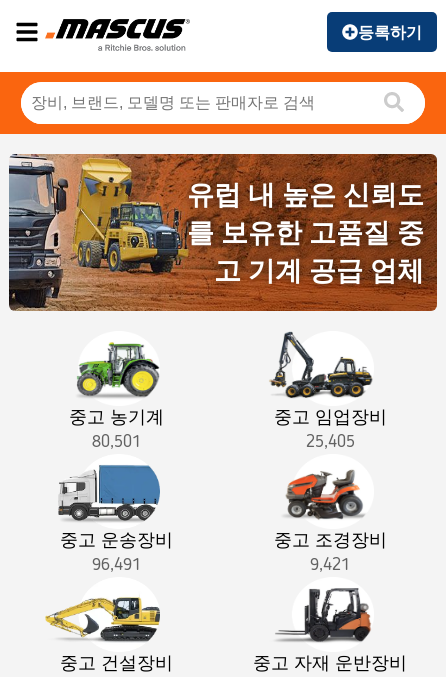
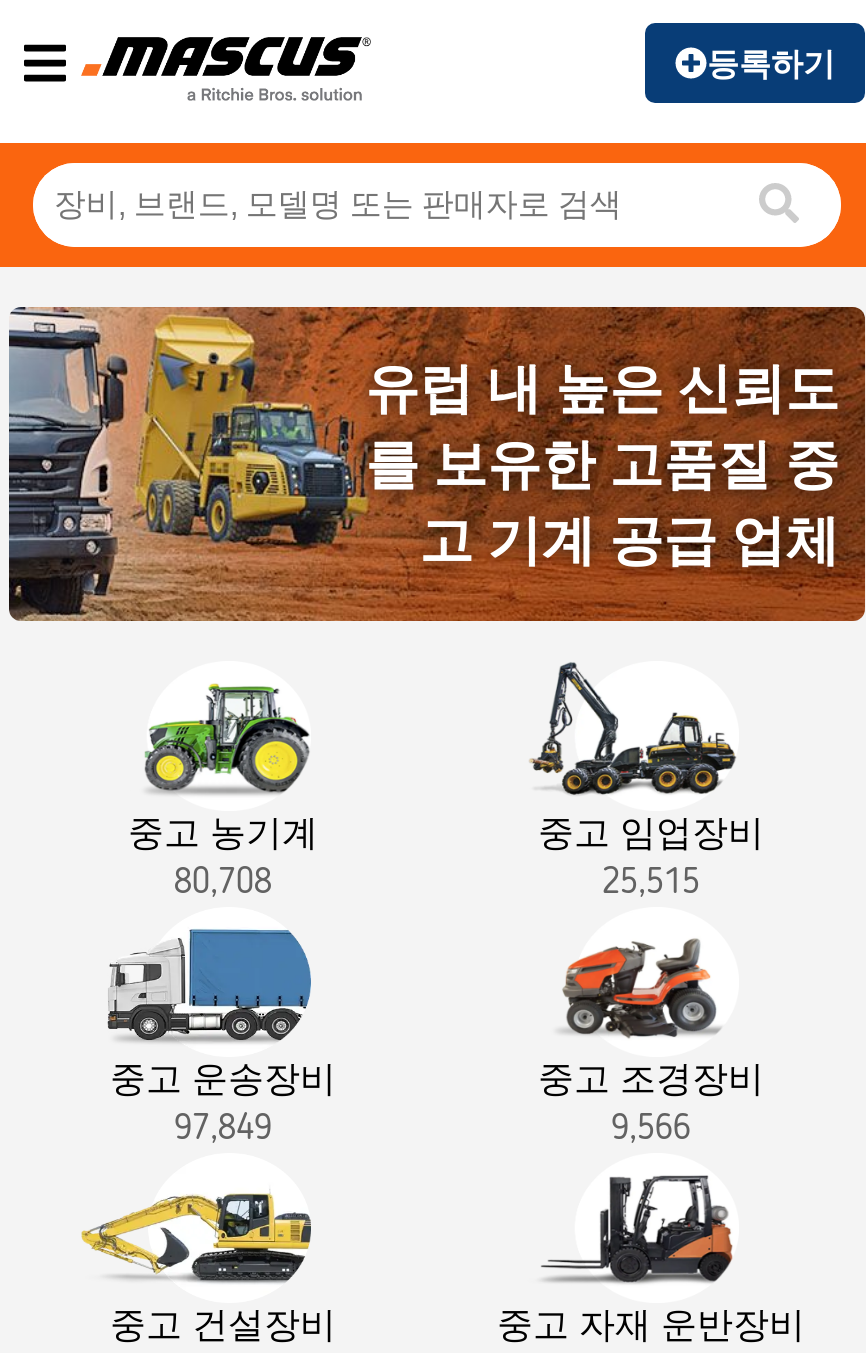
[91,433,140,451] 80,501 -> [174,865,272,901] 80,708
[305,433,354,451] 25,405 -> [602,865,700,901] 25,515
[91,556,140,574] 96,491 -> [174,1111,272,1147] 97,849
[310,556,350,574] 9,421 -> [611,1111,691,1147] 9,566

